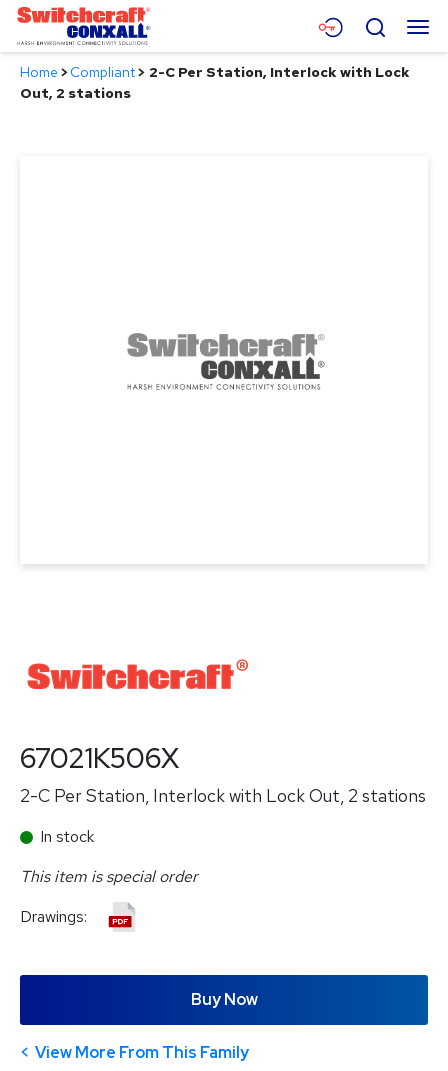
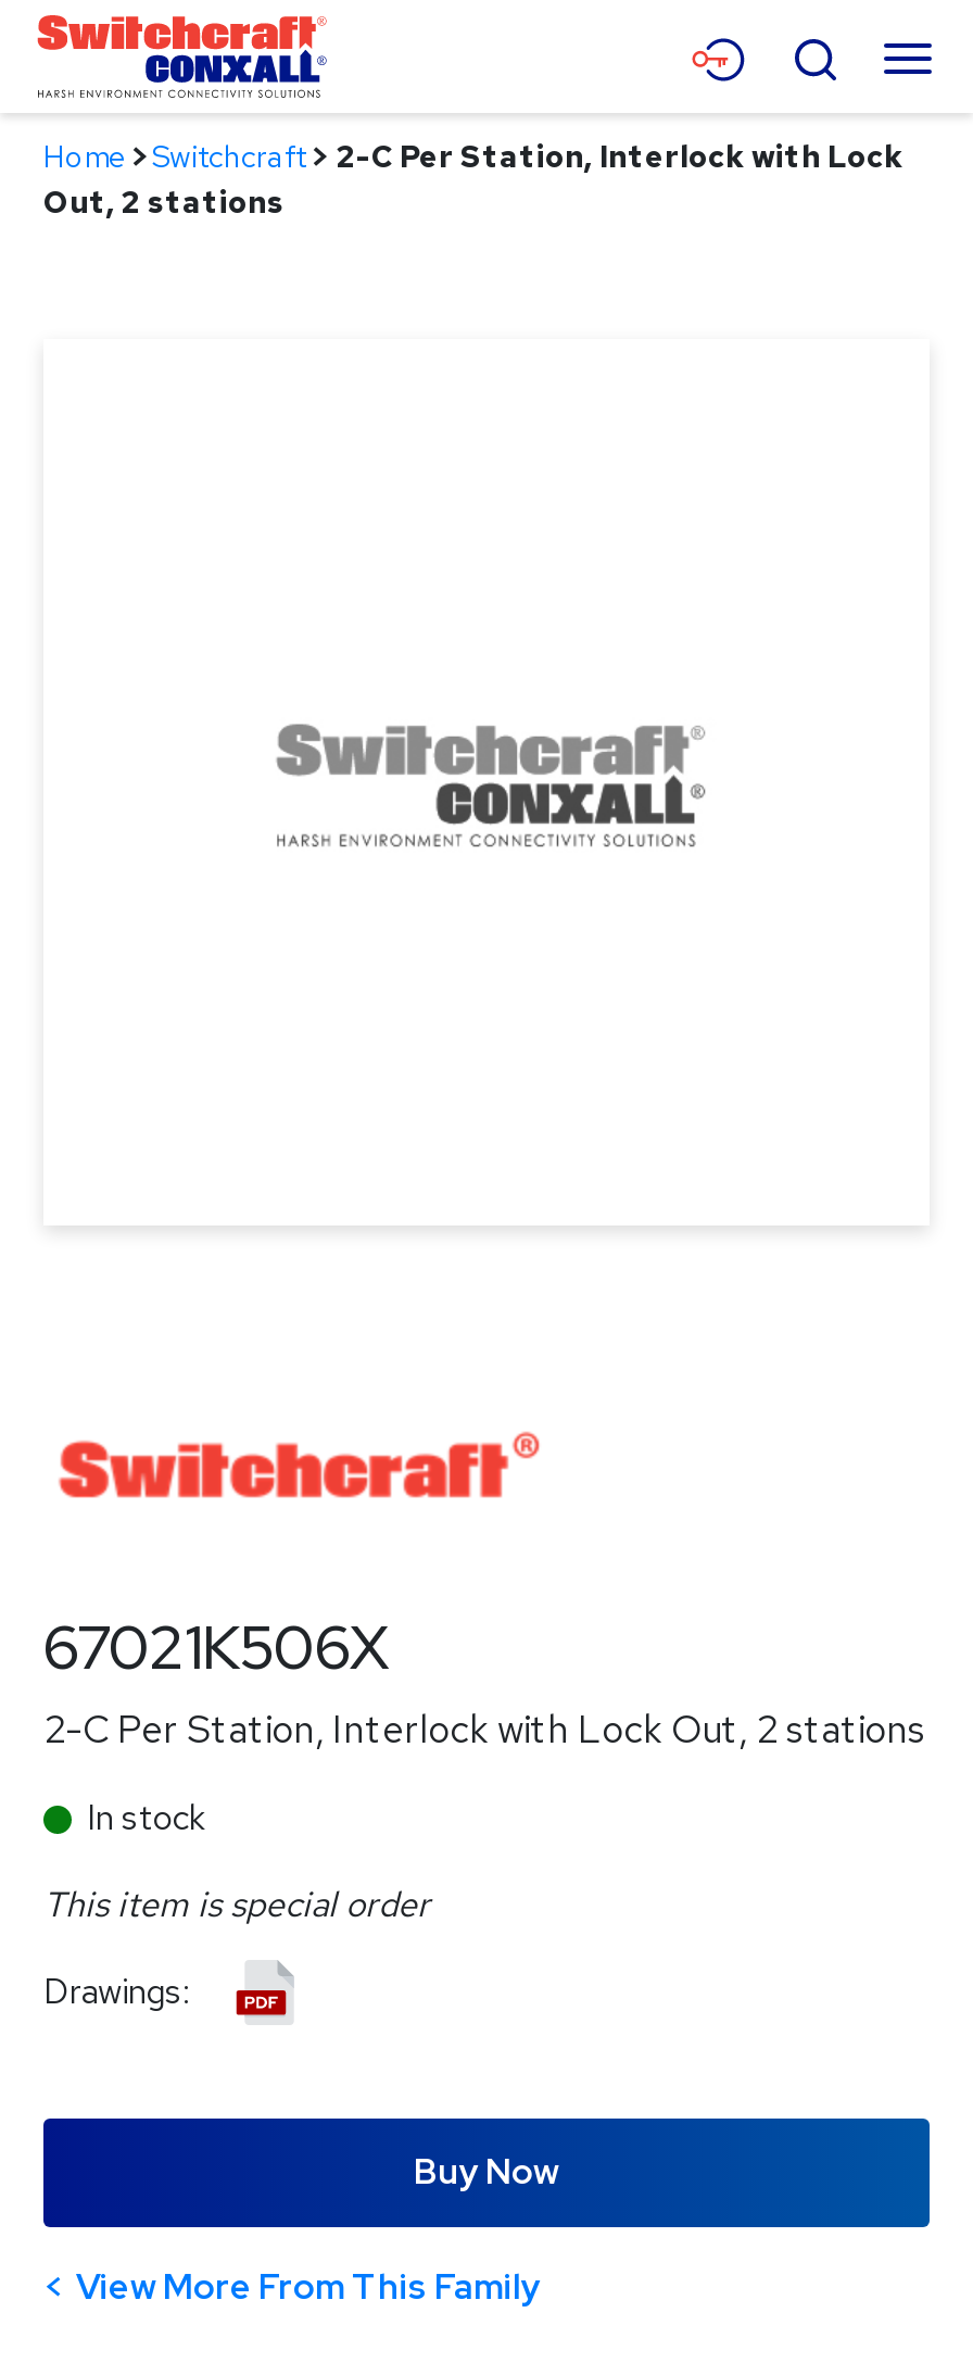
[20,63,410,81] Home > Compliant > 2-C Per Station, Interlock with Lock -> [43,137,903,176] Home > Switchcraft > 2-C Per Station, Interlock with Lock

